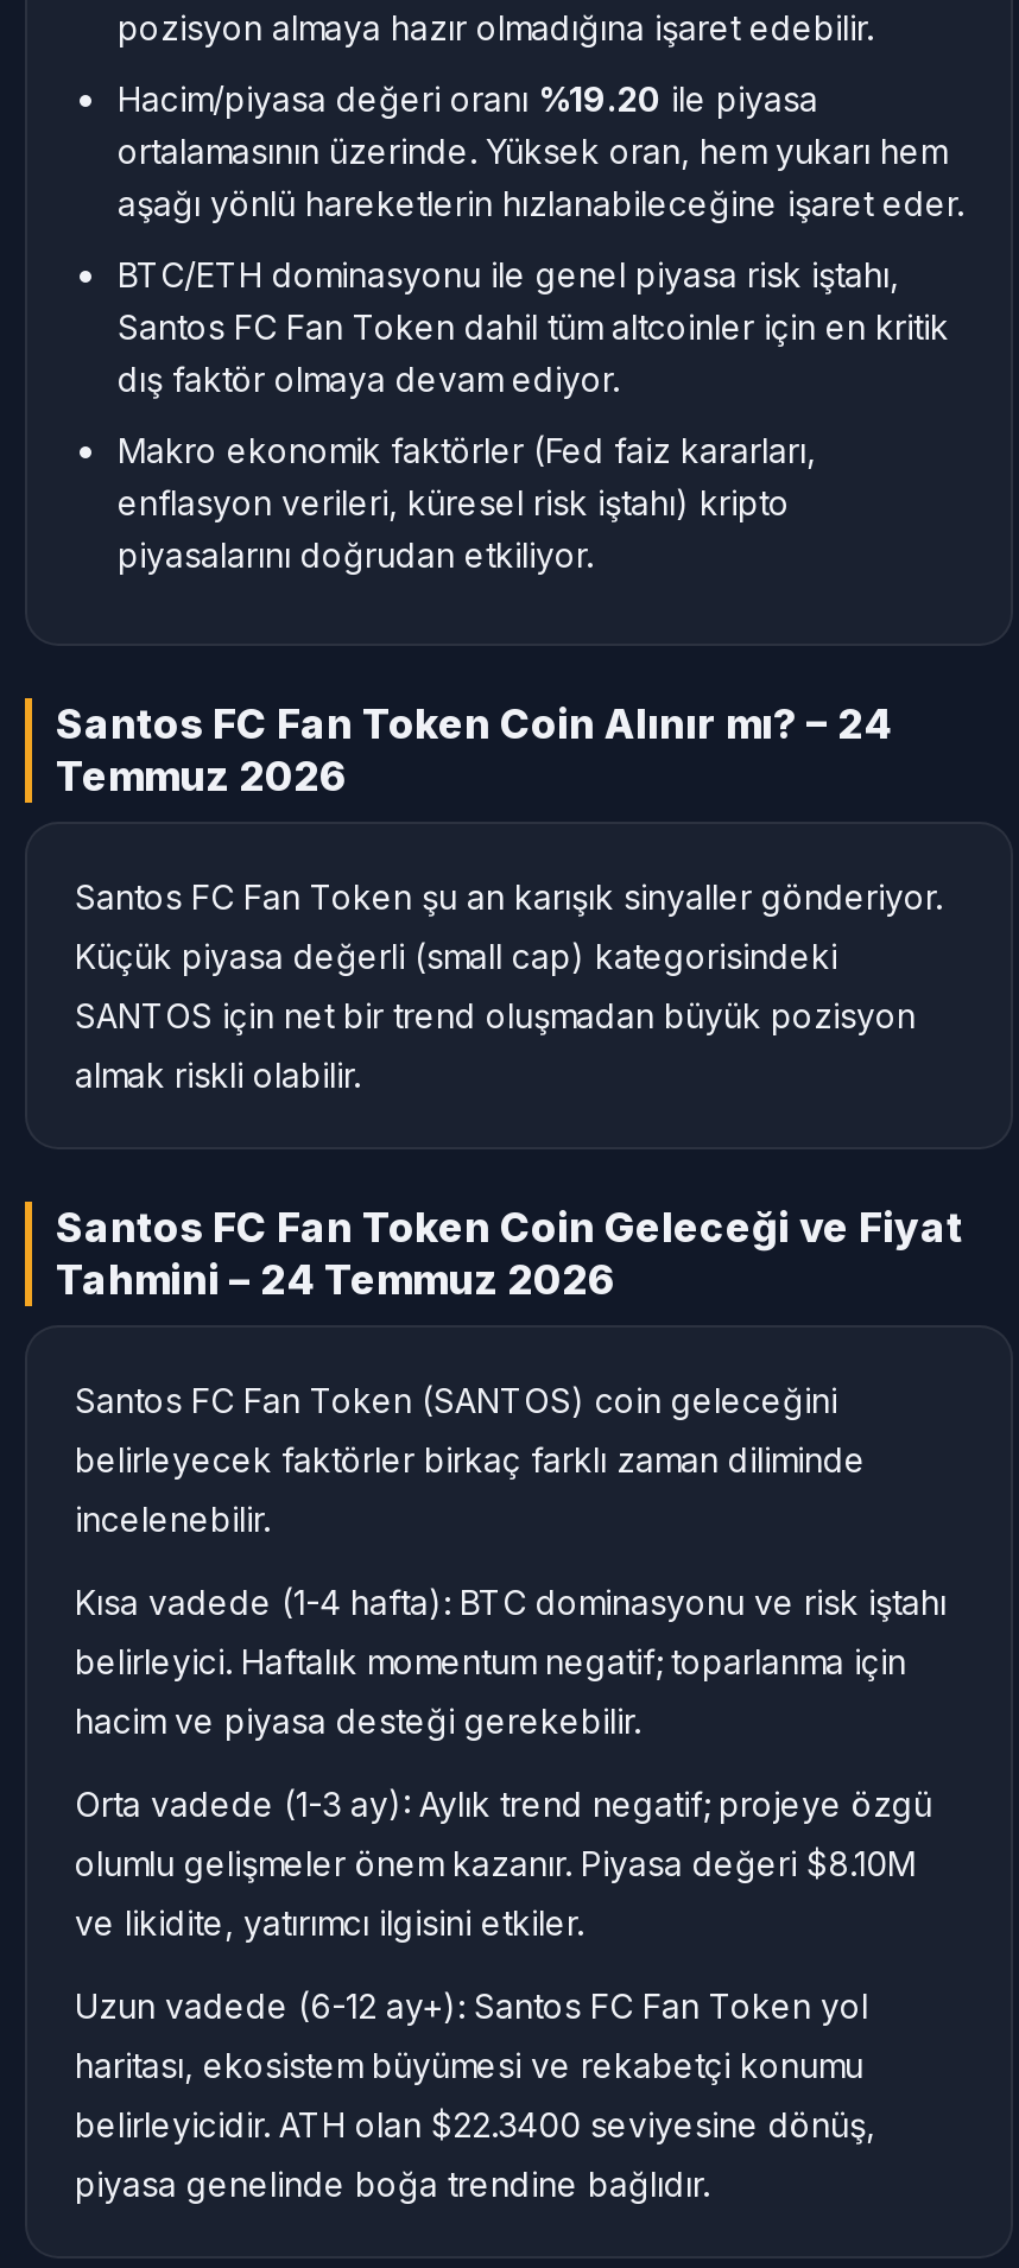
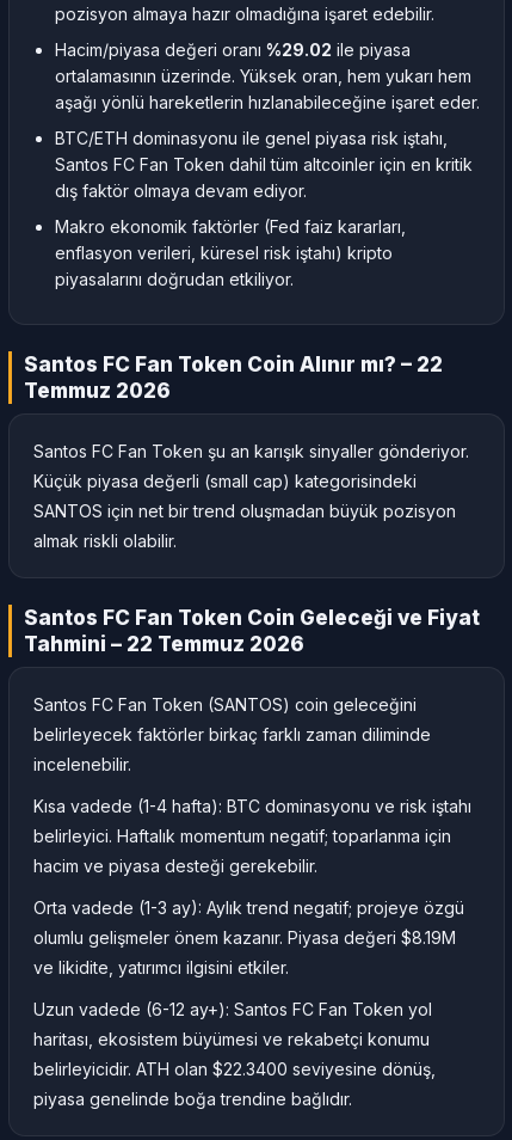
[118,78,818,119] Hacim/piyasa değeri oranı%19.20 ile piyasa -> [55,39,411,60] Hacim/piyasa değeri oranı%29.02 ile piyasa
[56,701,892,748] Santos FC Fan Token Coin Alınır mı? – 24 -> [24,353,443,376] Santos FC Fan Token Coin Alınır mı? – 22
[56,1256,616,1304] Tahmini – 24 Temmuz 2026 -> [24,632,304,656] Tahmini – 22 Temmuz 2026
[75,1843,916,1883] olumlu gelişmeler önem kazanır. Piyasa değeri $8.10M -> [33,927,456,948] olumlu gelişmeler önem kazanır. Piyasa değeri $8.19M

